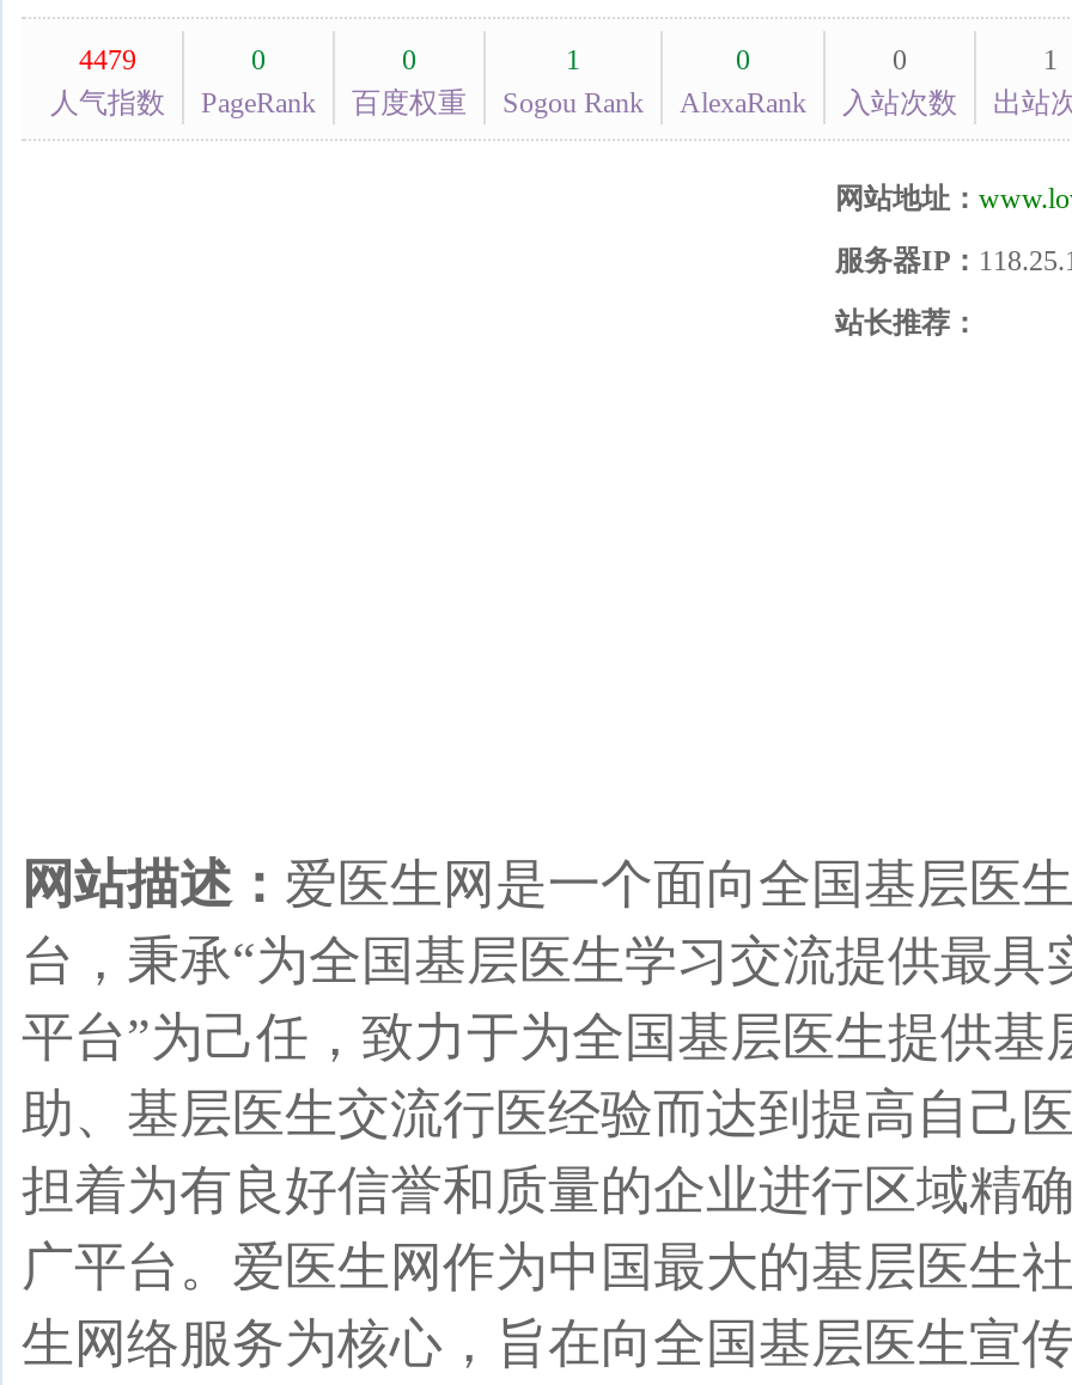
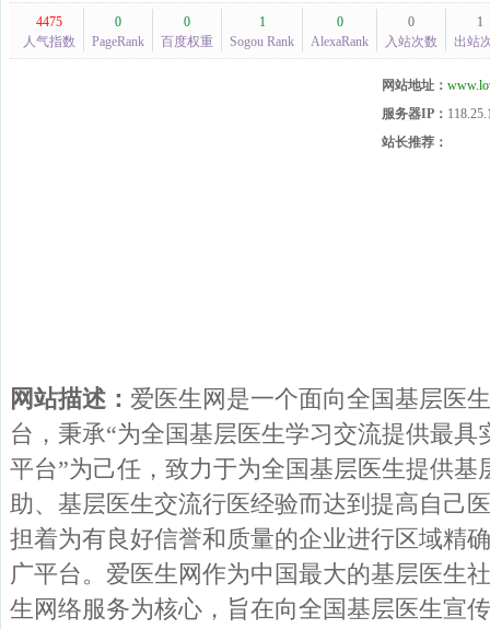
[79,43,136,77] 4479 -> [36,14,62,30] 4475

